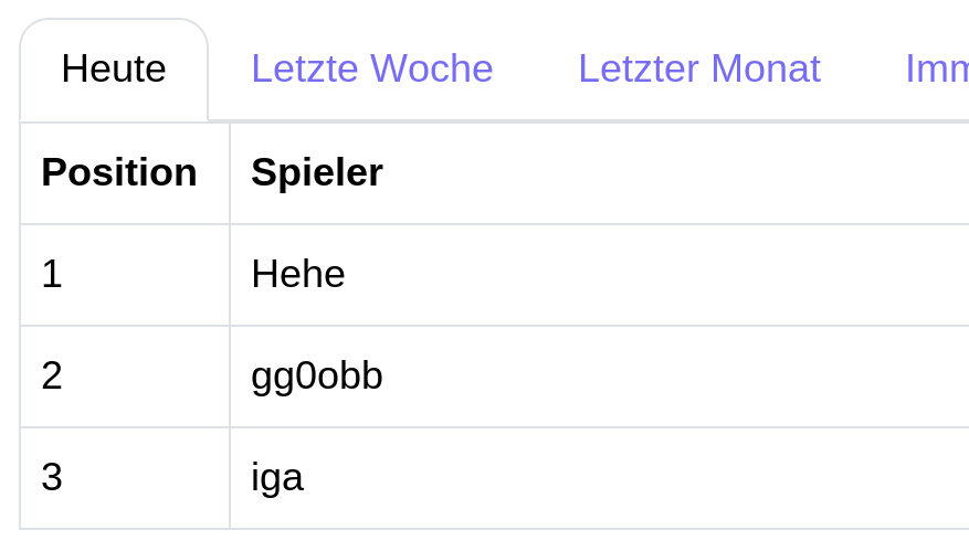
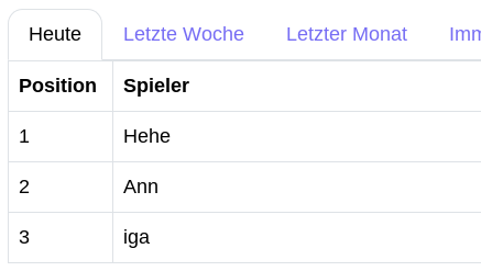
[251,353,383,398] gg0obb -> [123,176,158,197] Ann

